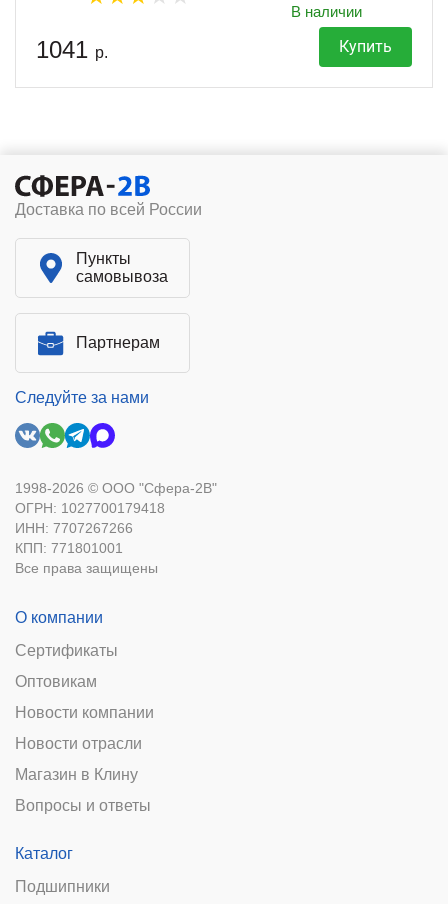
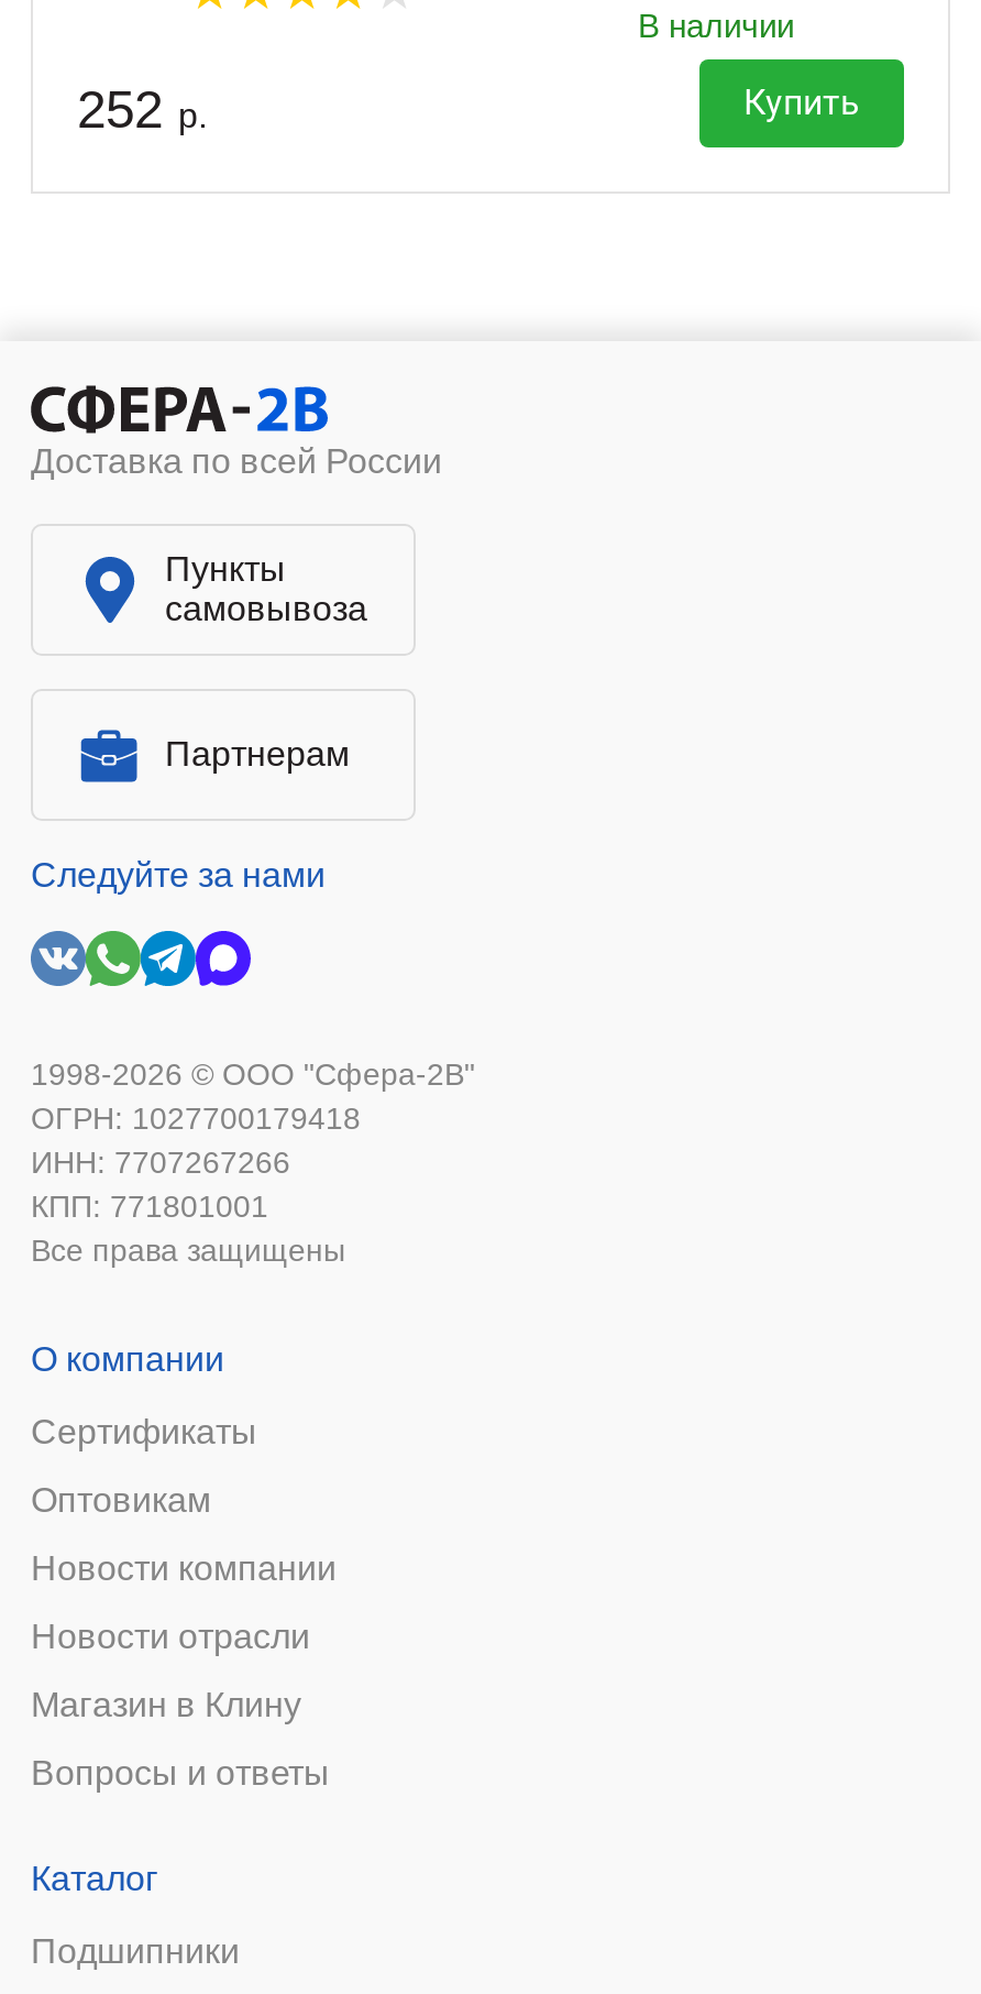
[36,36,108,63] 1041 р. -> [77,80,207,139] 252 р.

